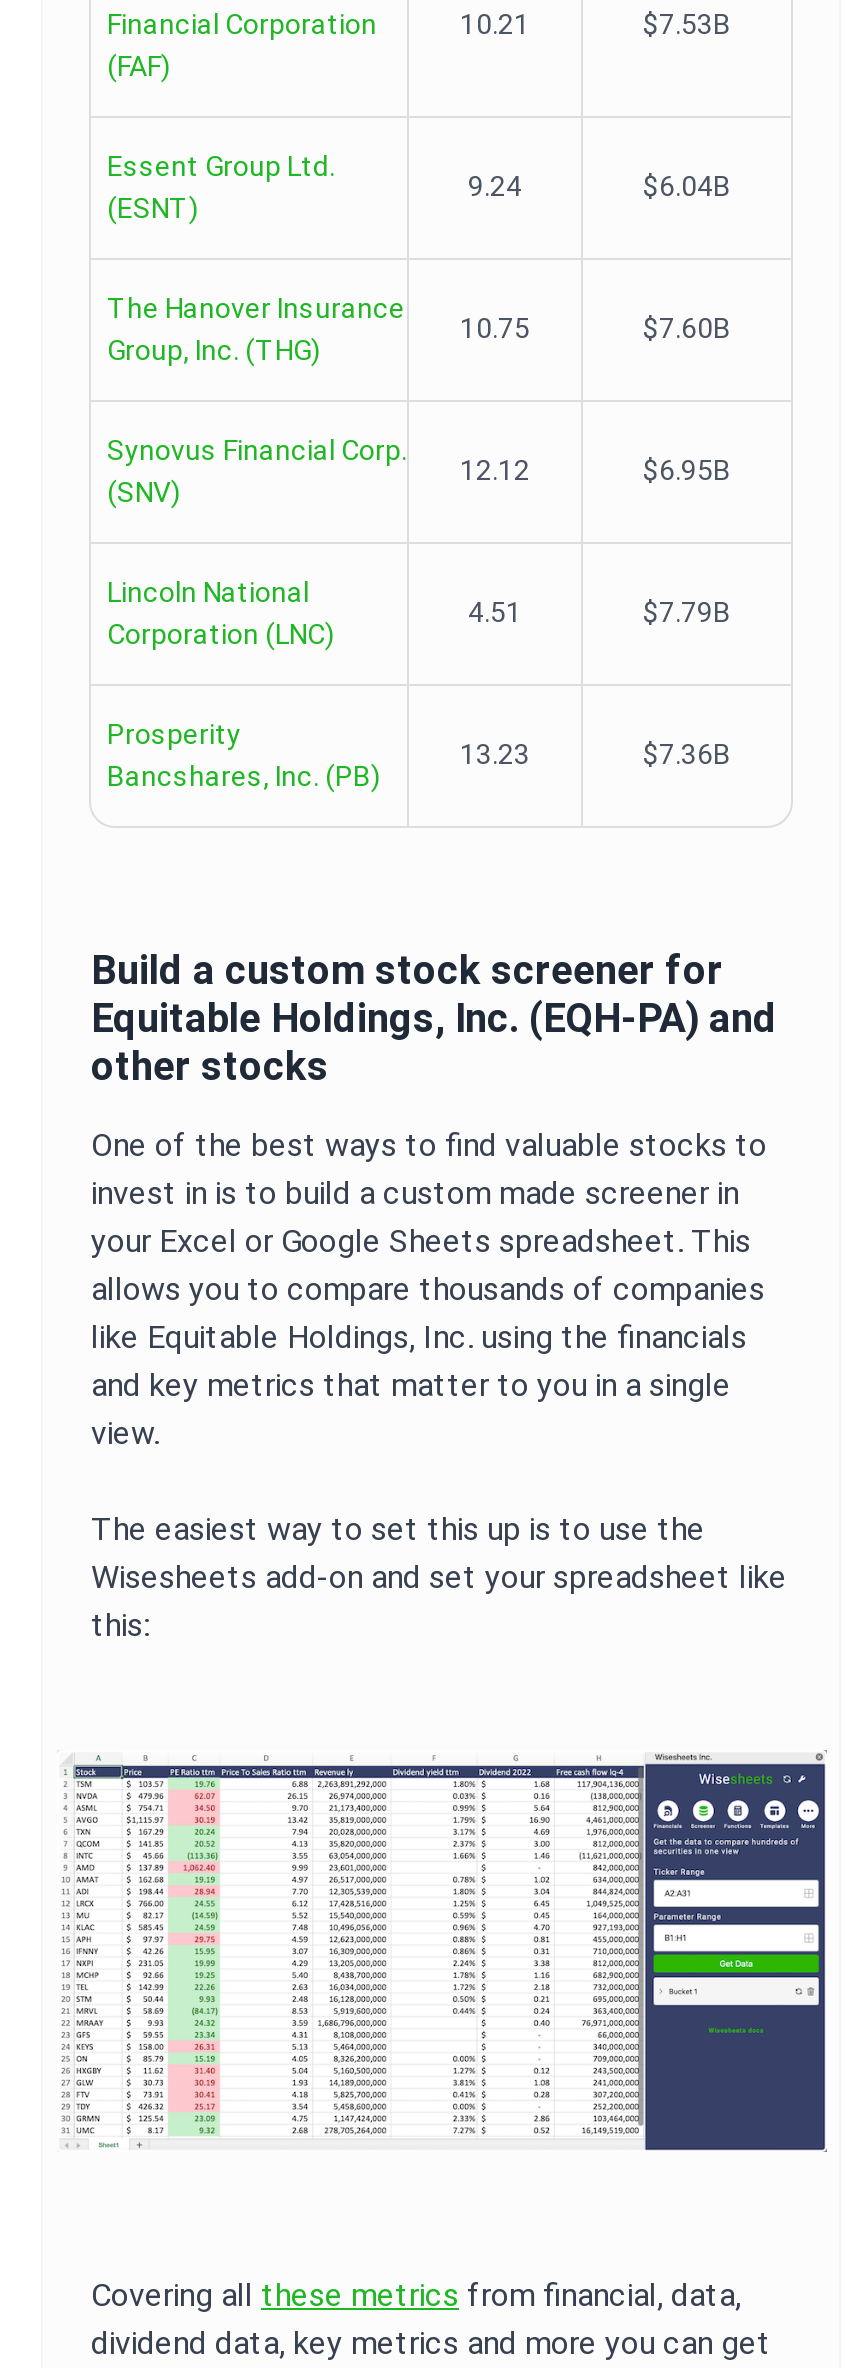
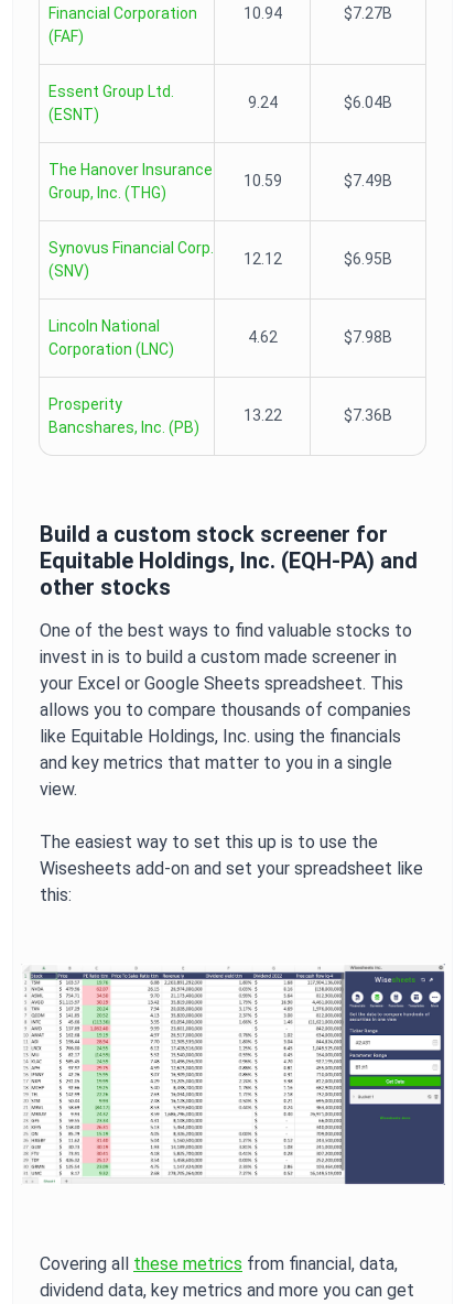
[460,8,731,40] 10.21 | $7.53B -> [243,4,392,22] 10.94 | $7.27B
[460,312,731,344] 10.75 | $7.60B -> [243,172,392,189] 10.59 | $7.49B
[468,596,731,628] 4.51 | $7.79B -> [247,328,392,346] 4.62 | $7.98B
[460,738,530,770] 13.23 -> [243,406,282,424] 13.22

